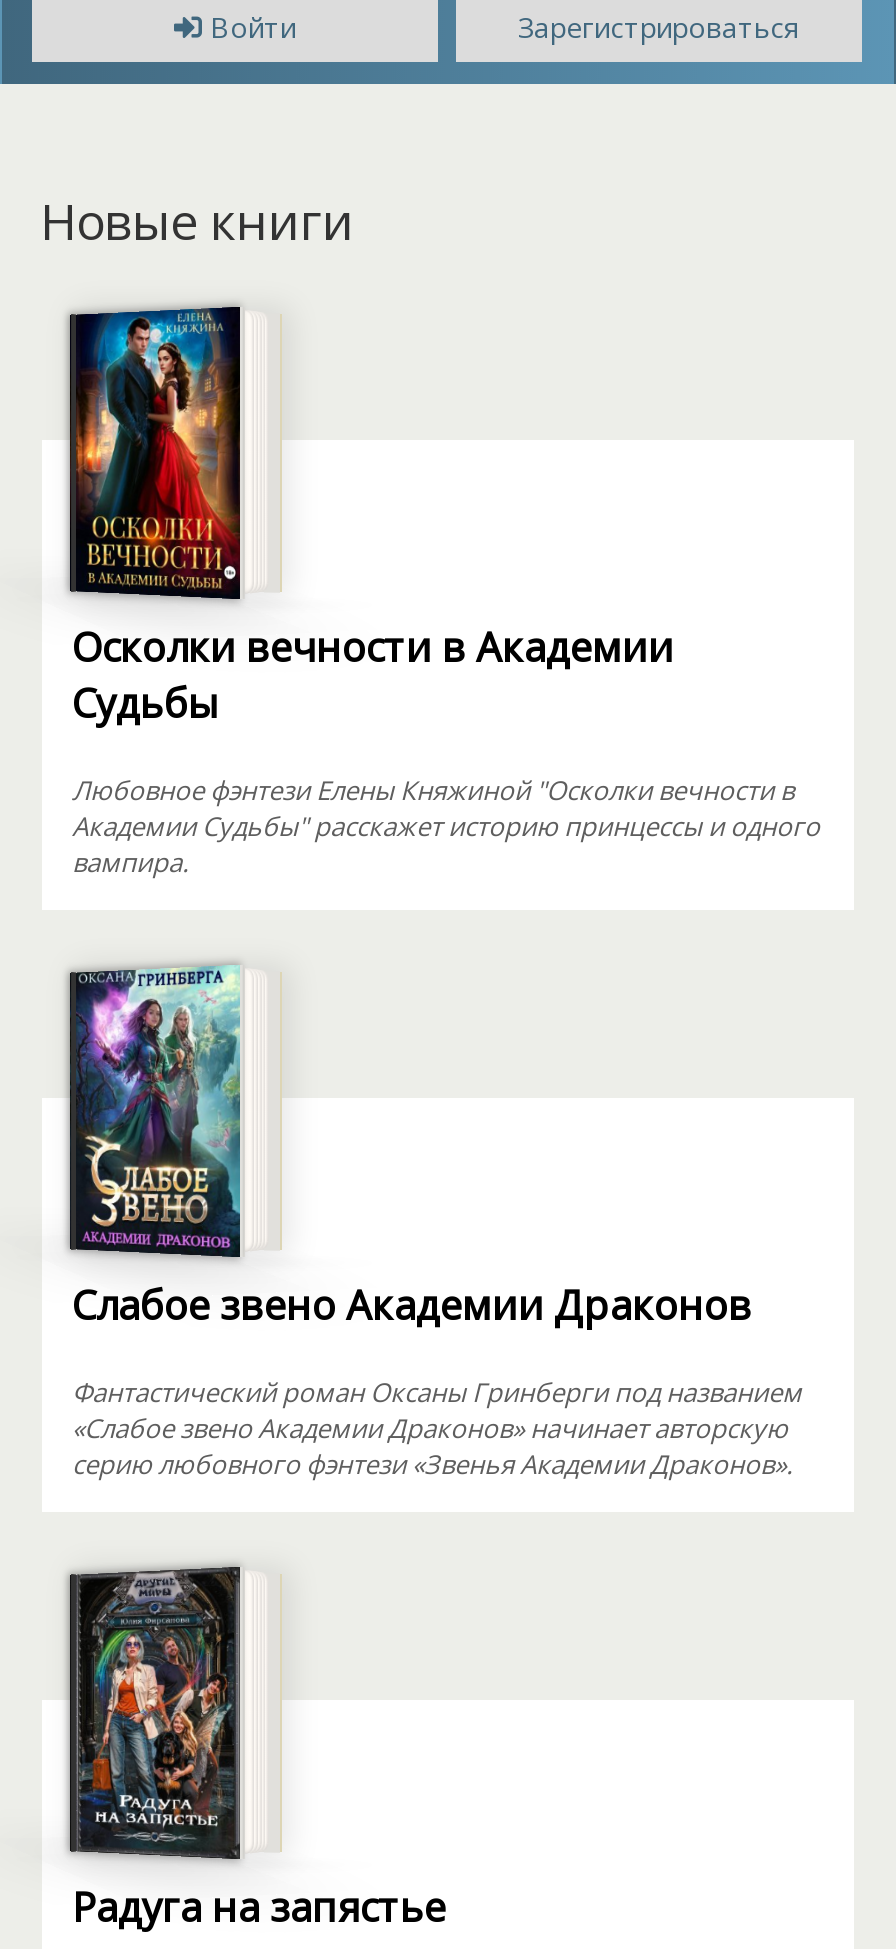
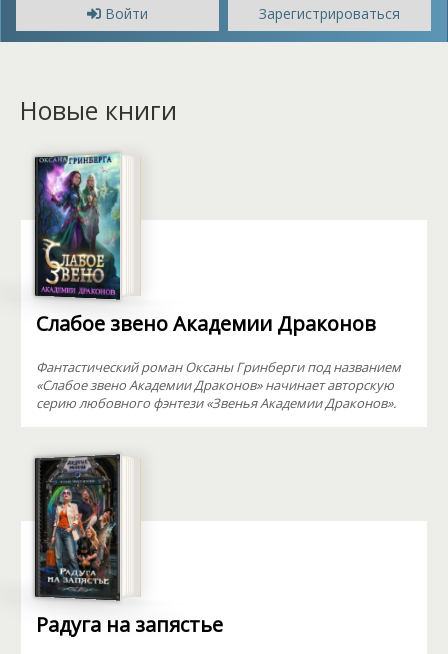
[72,304,820,880] [image] | Осколки вечности в Академии | Судьбы | Любовное фэнтези Елены Княжиной "Осколки вечности в | Академии Судьбы" расскажет историю принцессы и одного | вампира. -> none

